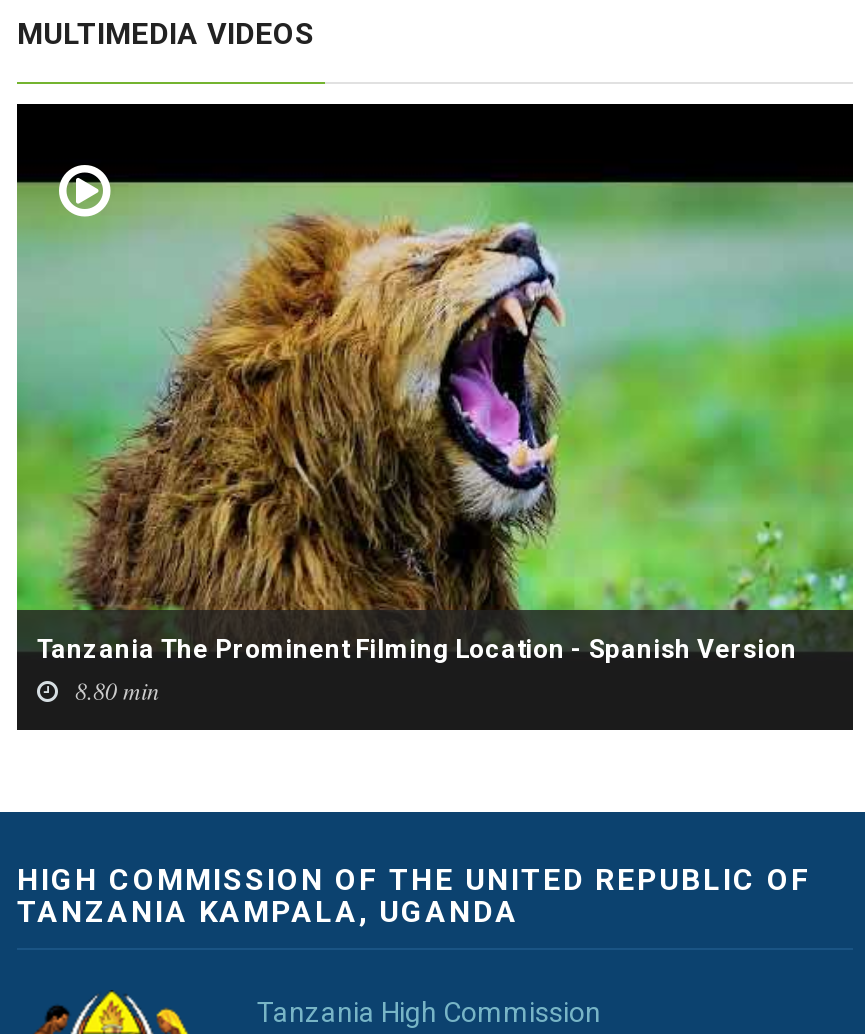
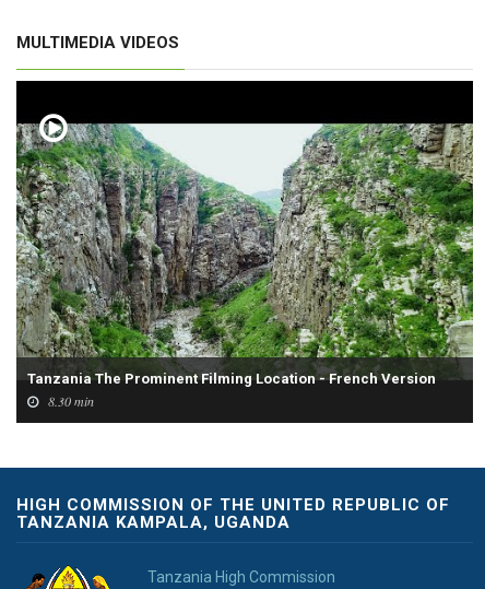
[15,180,855,665] [image] | Tanzania The Prominent Filming Location - Spanish Version -> [15,122,474,387] [image] | Tanzania The Prominent Filming Location - French Version
[75,675,159,707] 8.80 min -> [48,393,94,410] 8.30 min

